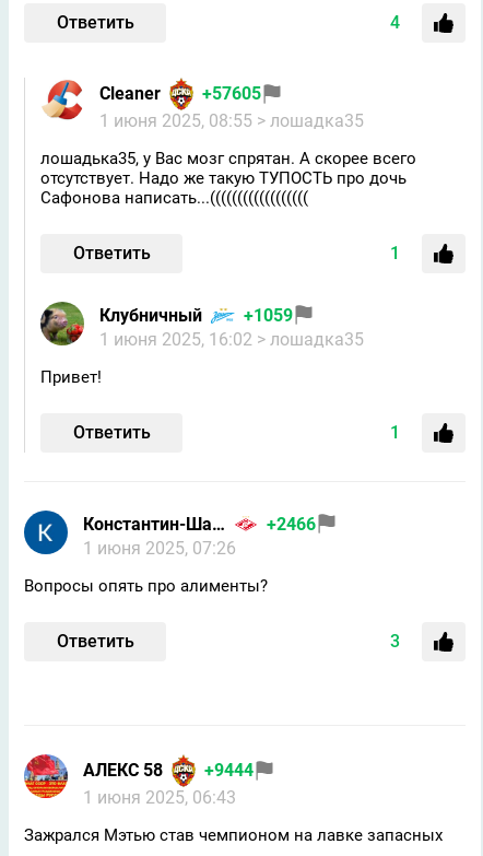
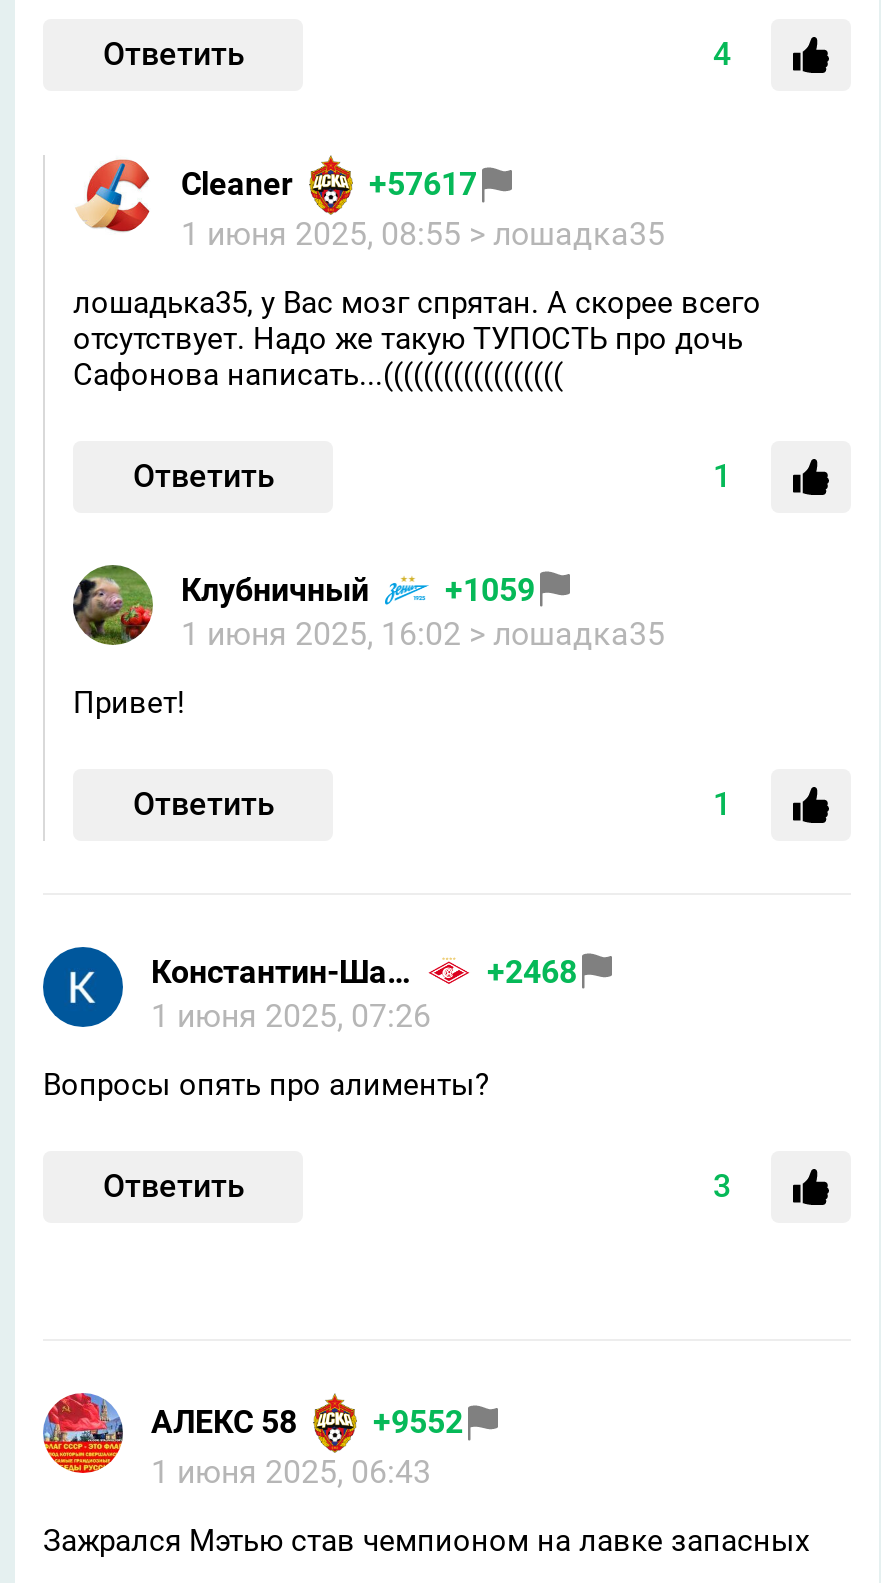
[99,84,261,104] Cleaner +57605 -> [181,166,477,204] Cleaner +57617
[267,514,316,534] +2466 -> [487,953,577,991] +2468
[83,760,254,781] АЛЕКС 58 +9444 -> [151,1404,463,1442] АЛЕКС 58 +9552

